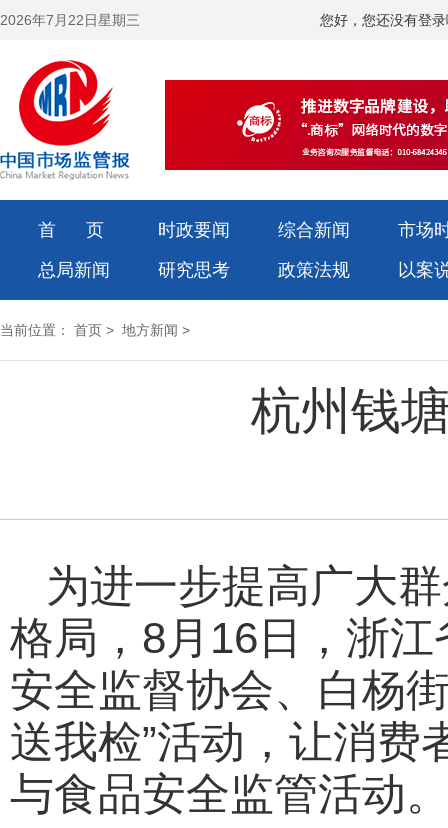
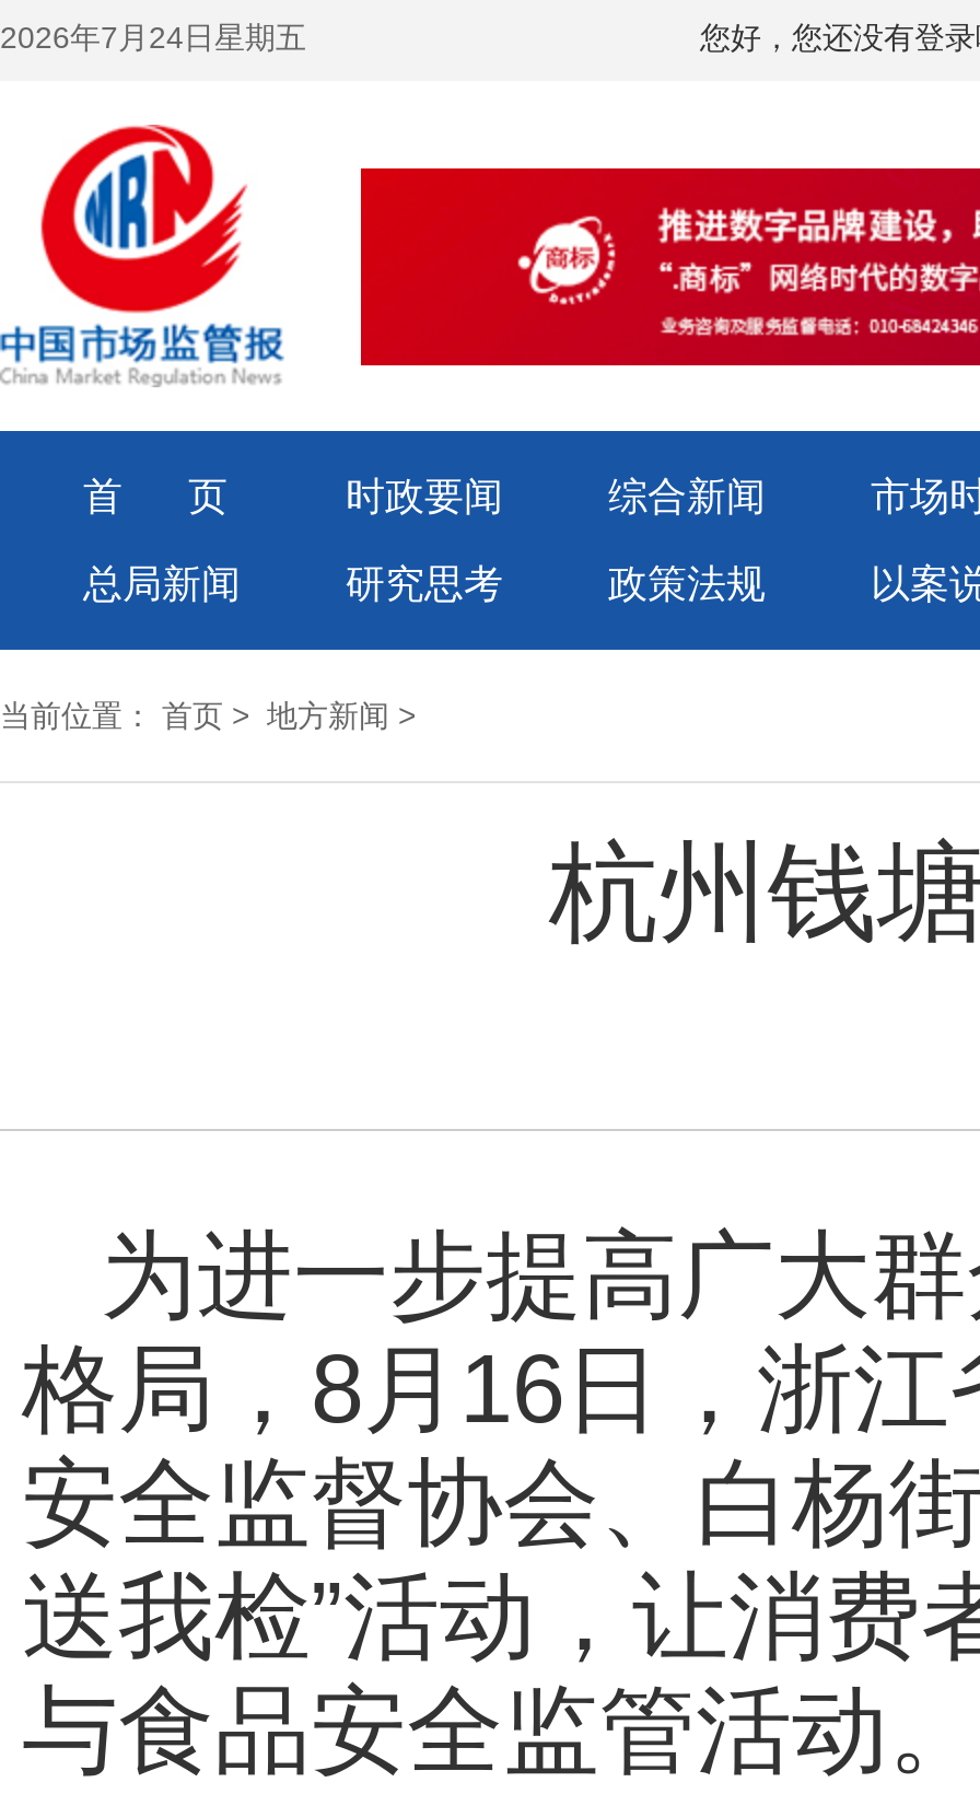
[0,12,140,28] 2026年7月22日星期三 -> [0,20,306,55] 2026年7月24日星期五

